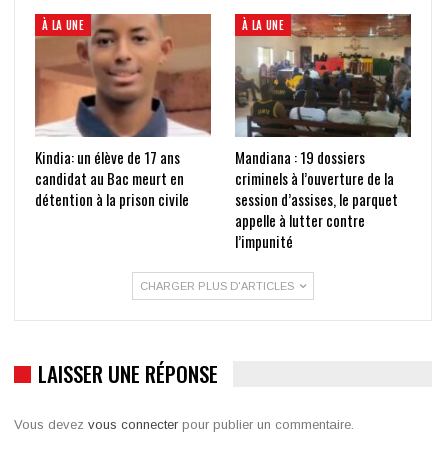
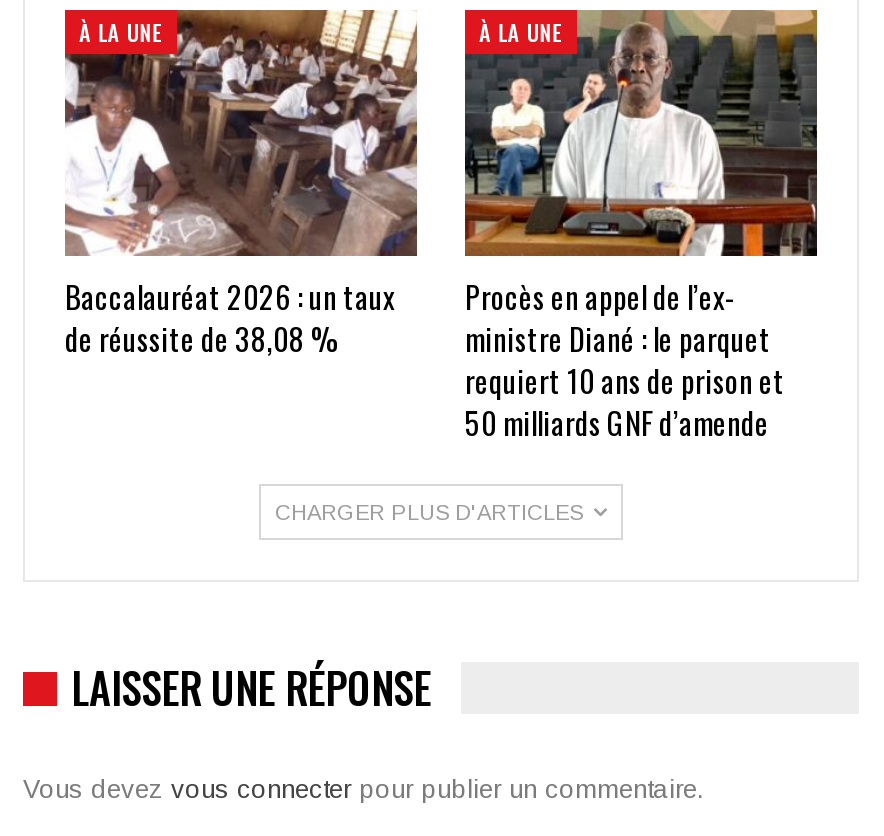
[34,13,212,210] [image] | Kindia: un élève de 17 ans | candidat au Bac meurt en | détention à la prison civile -> [65,10,417,360] [image] | Baccalauréat 2026 : un taux | de réussite de 38,08 %
[234,13,412,252] [image] | Mandiana : 19 dossiers | criminels à l’ouverture de la | session d’assises, le parquet | appelle à lutter contre | l’impunité -> [463,8,817,444] [image] | Procès en appel de l’ex- | ministre Diané : le parquet | requiert 10 ans de prison et | 50 milliards GNF d’amende

